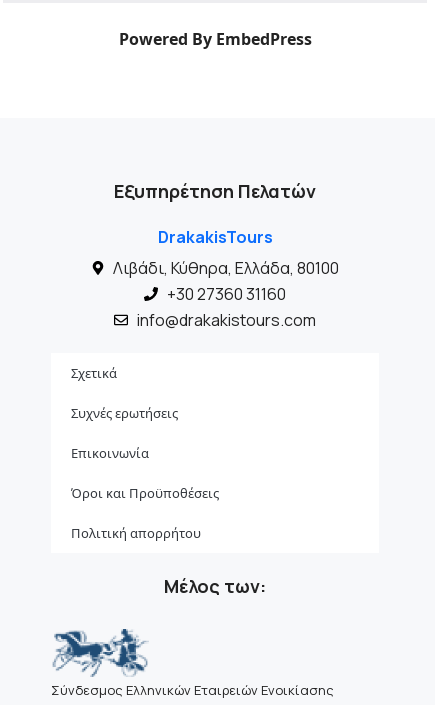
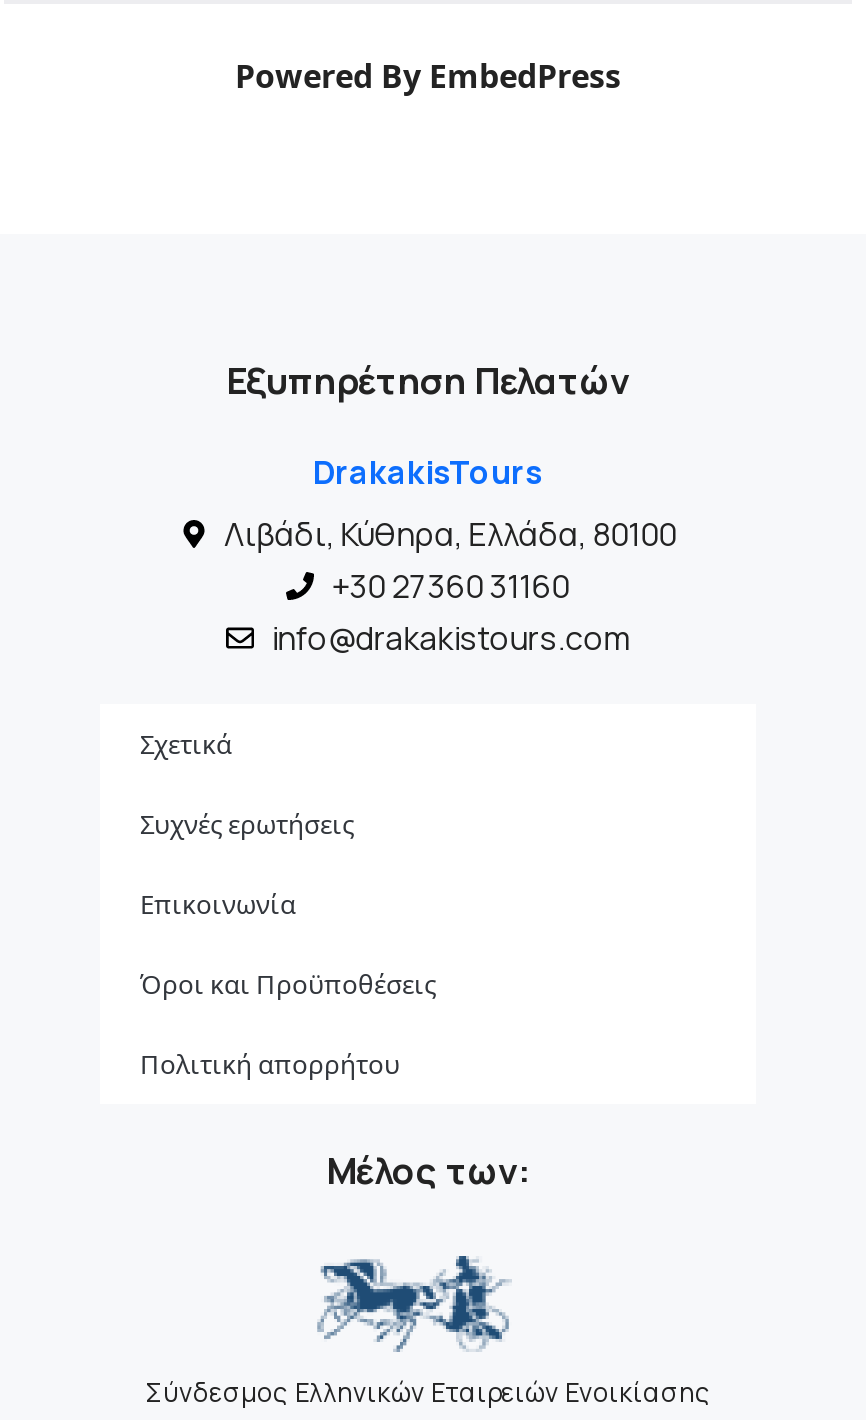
none -> [316,1254,512,1344] [image]
[52,628,149,673] [image] -> none

